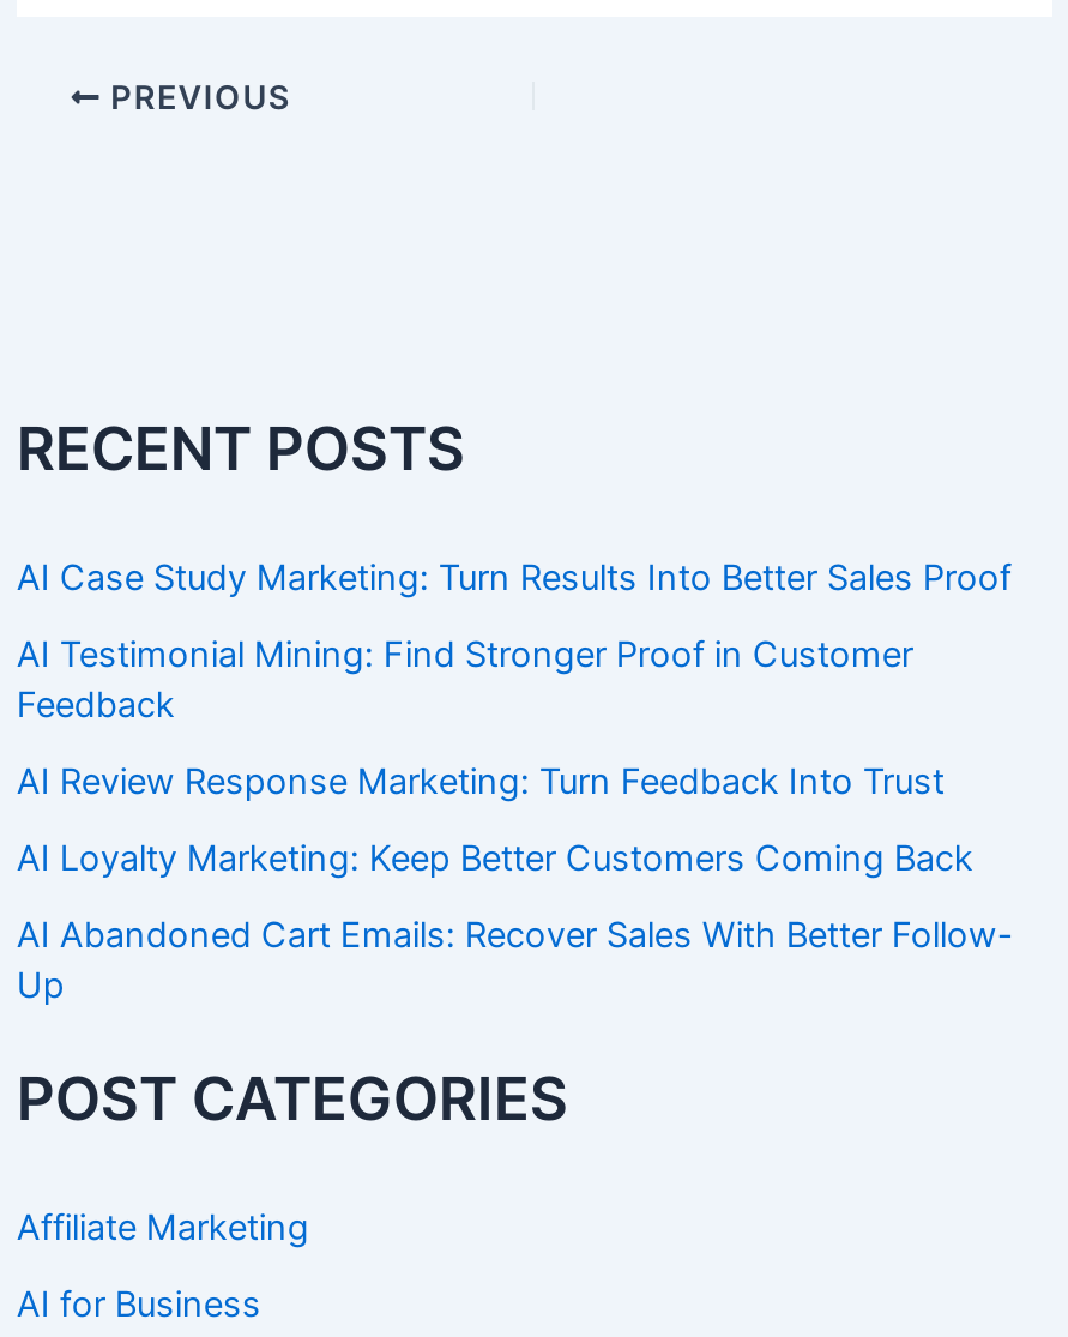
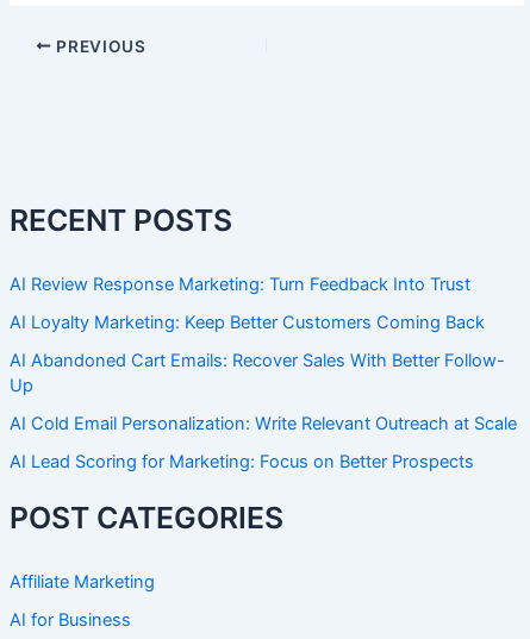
[17,556,1011,726] AI Case Study Marketing: Turn Results Into Better Sales Proof | AI Testimonial Mining: Find Stronger Proof in Customer | Feedback -> none
moved [17,760,1014,1007] -> [9,274,505,396]: AI Review Response Marketing: Turn Feedback Into Trust | AI Loyalty Marketing: Keep Better Customers Coming Back | AI Abandoned Cart Emails: Recover Sales With Better Follow- | Up
none -> [9,413,517,472] AI Cold Email Personalization: Write Relevant Outreach at Scale | AI Lead Scoring for Marketing: Focus on Better Prospects

